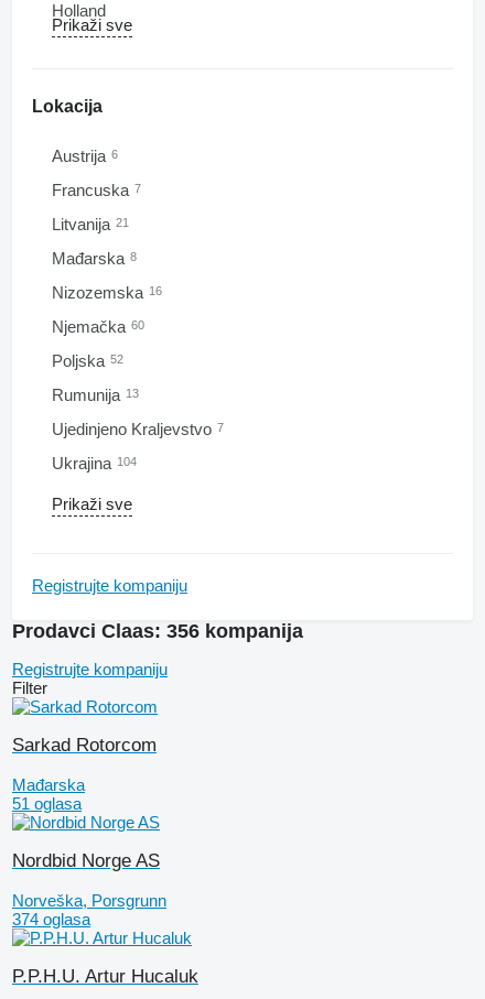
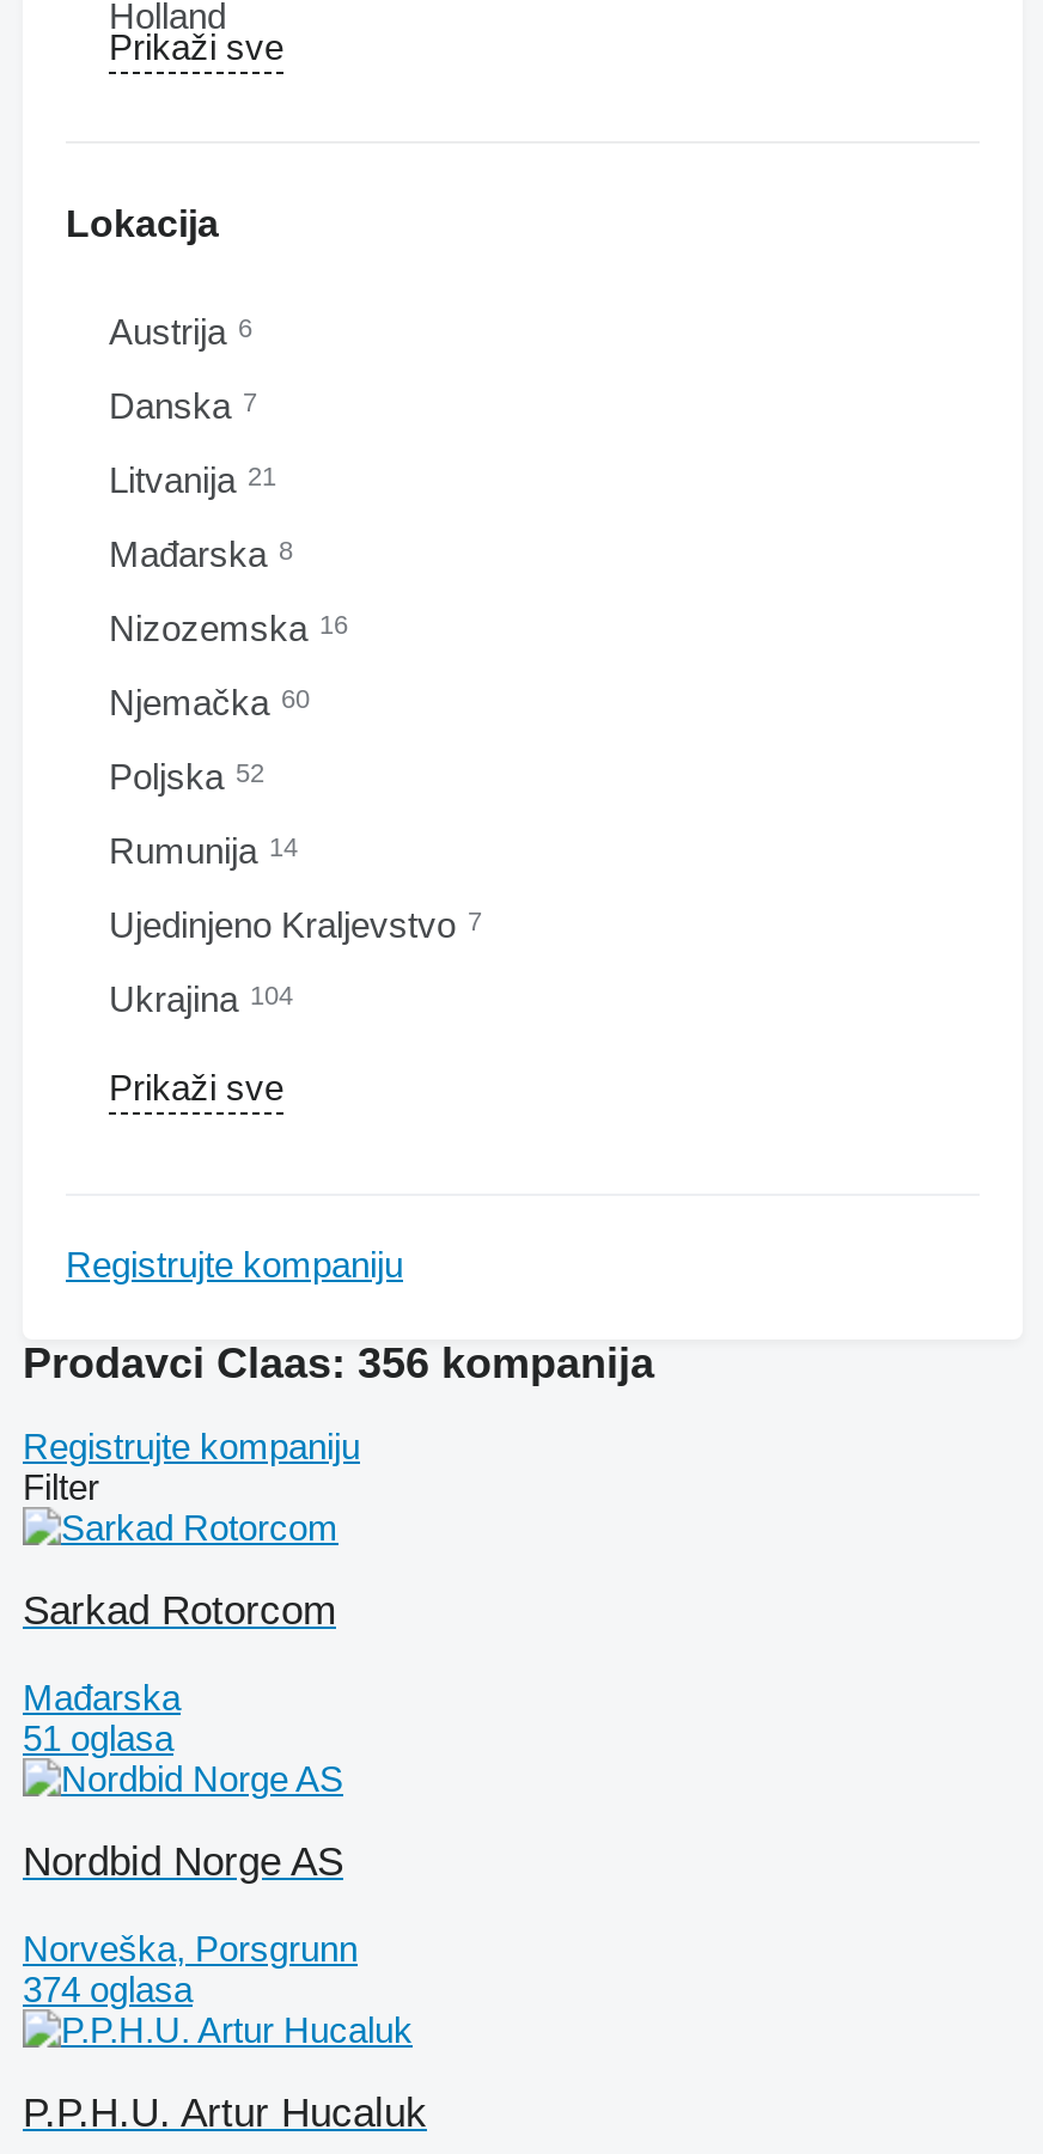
[52,181,141,199] Francuska 7 -> [109,385,257,426] Danska 7
[52,386,139,404] Rumunija 13 -> [109,830,298,871] Rumunija 14

